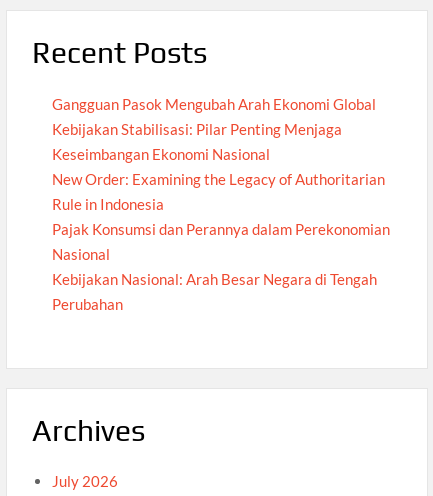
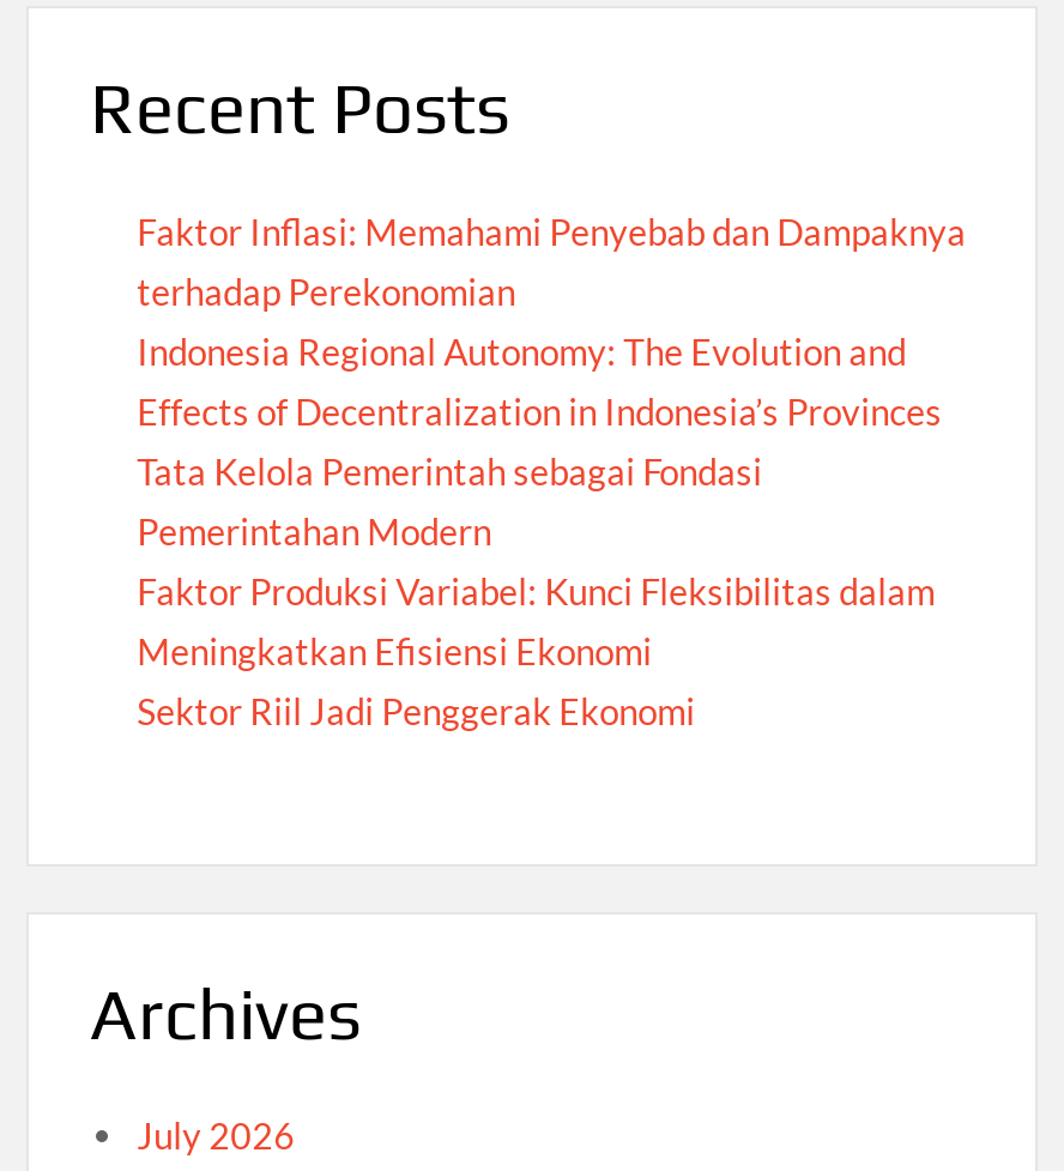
[52,95,390,313] Gangguan Pasok Mengubah Arah Ekonomi Global | Kebijakan Stabilisasi: Pilar Penting Menjaga | Keseimbangan Ekonomi Nasional | New Order: Examining the Legacy of Authoritarian | Rule in Indonesia | Pajak Konsumsi dan Perannya dalam Perekonomian | Nasional | Kebijakan Nasional: Arah Besar Negara di Tengah | Perubahan -> [137,209,966,731] Faktor Inflasi: Memahami Penyebab dan Dampaknya | terhadap Perekonomian | Indonesia Regional Autonomy: The Evolution and | Effects of Decentralization in Indonesia’s Provinces | Tata Kelola Pemerintah sebagai Fondasi | Pemerintahan Modern | Faktor Produksi Variabel: Kunci Fleksibilitas dalam | Meningkatkan Efisiensi Ekonomi | Sektor Riil Jadi Penggerak Ekonomi

